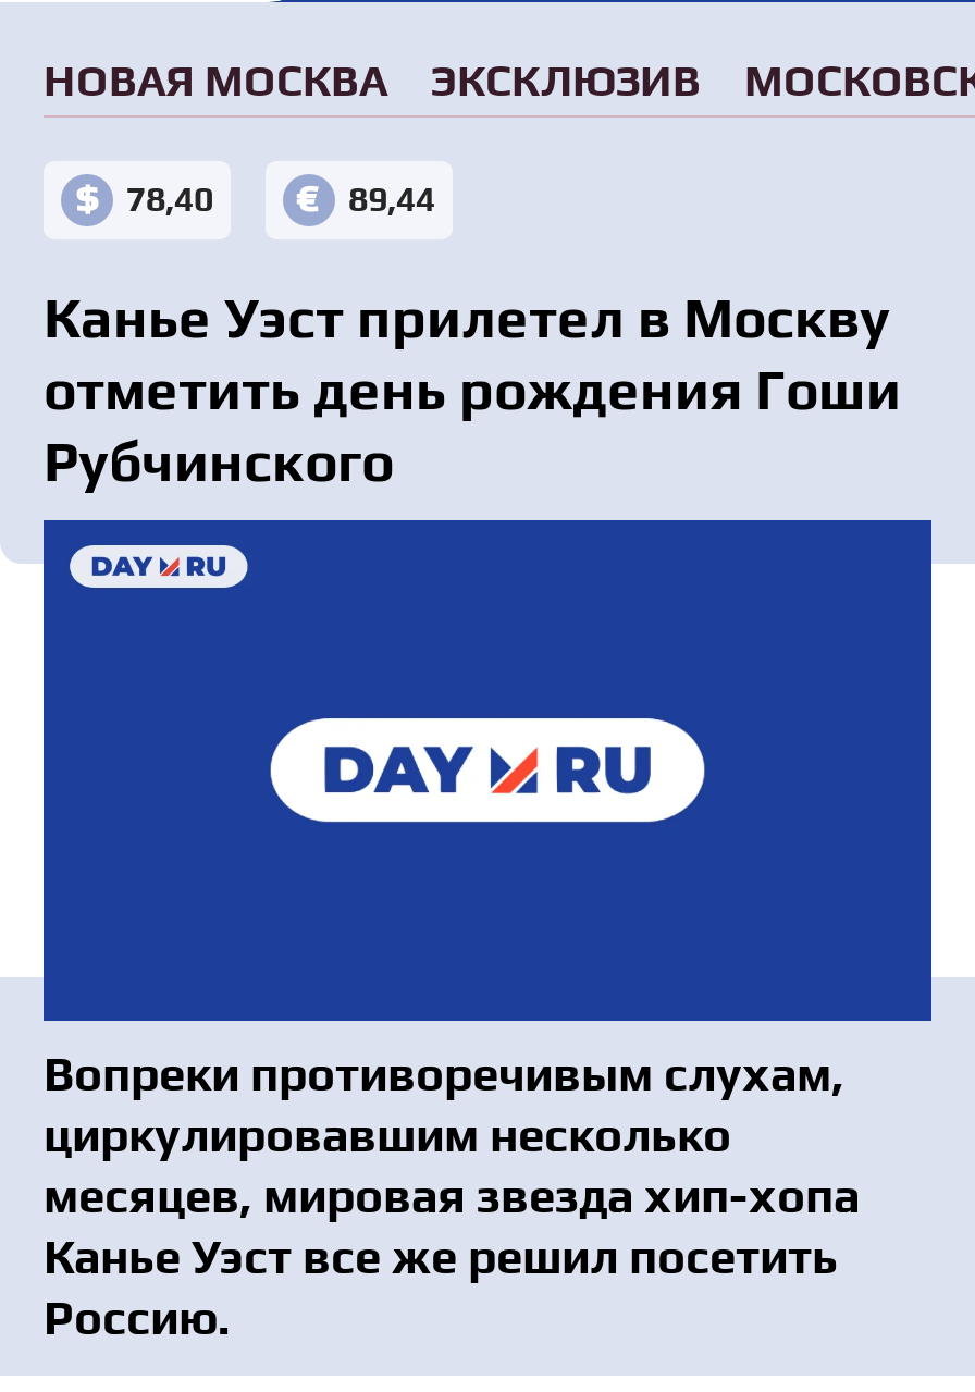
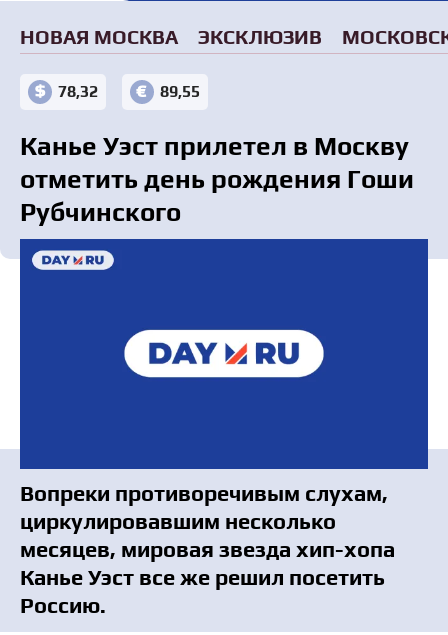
[126,178,213,220] 78,40 -> [58,82,98,101] 78,32
[348,178,435,220] 89,44 -> [160,82,200,101] 89,55

